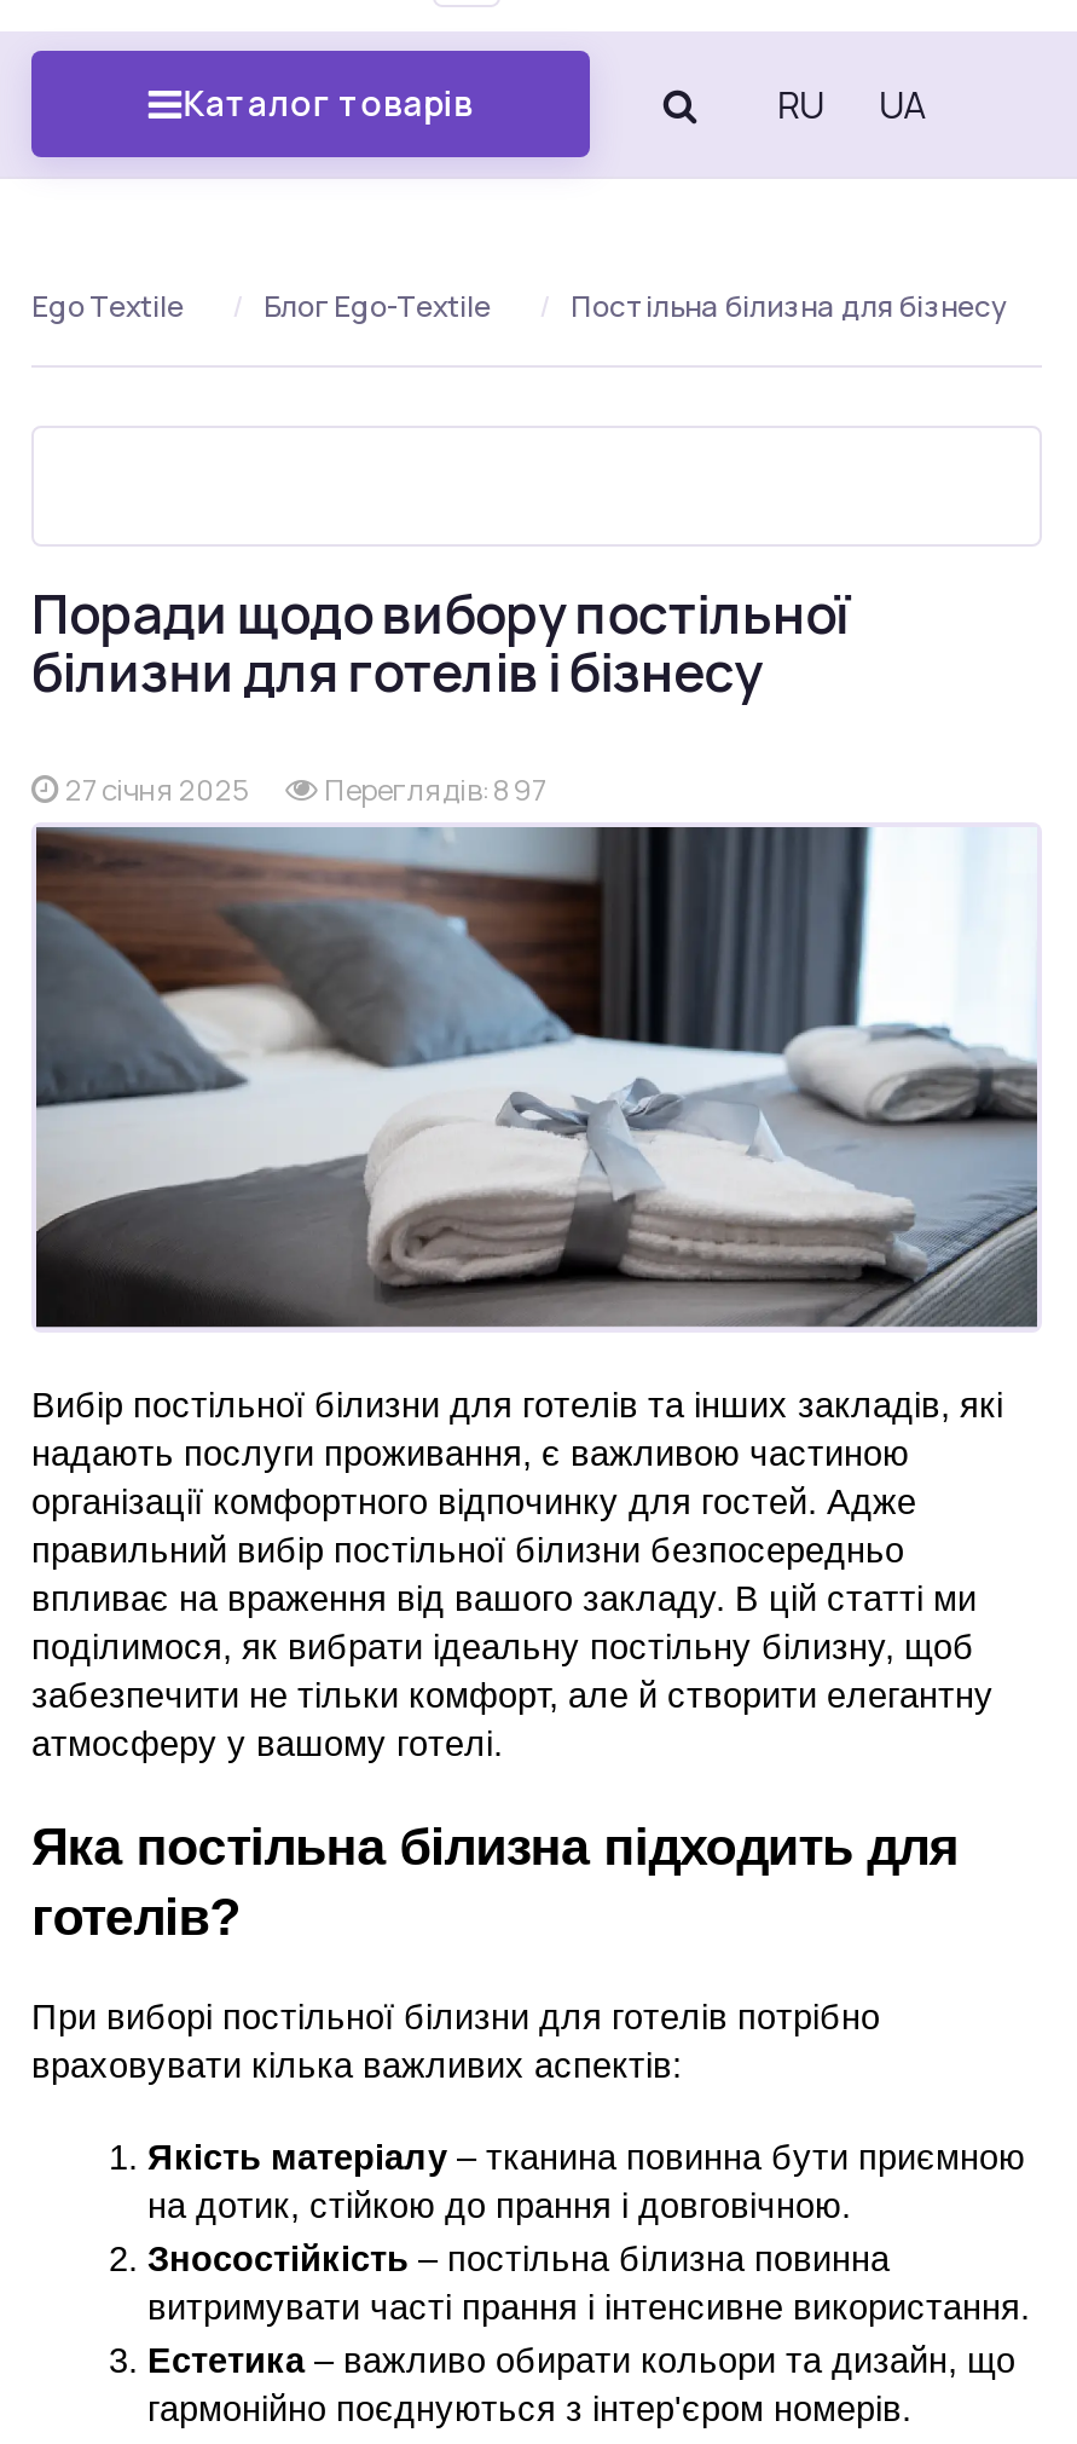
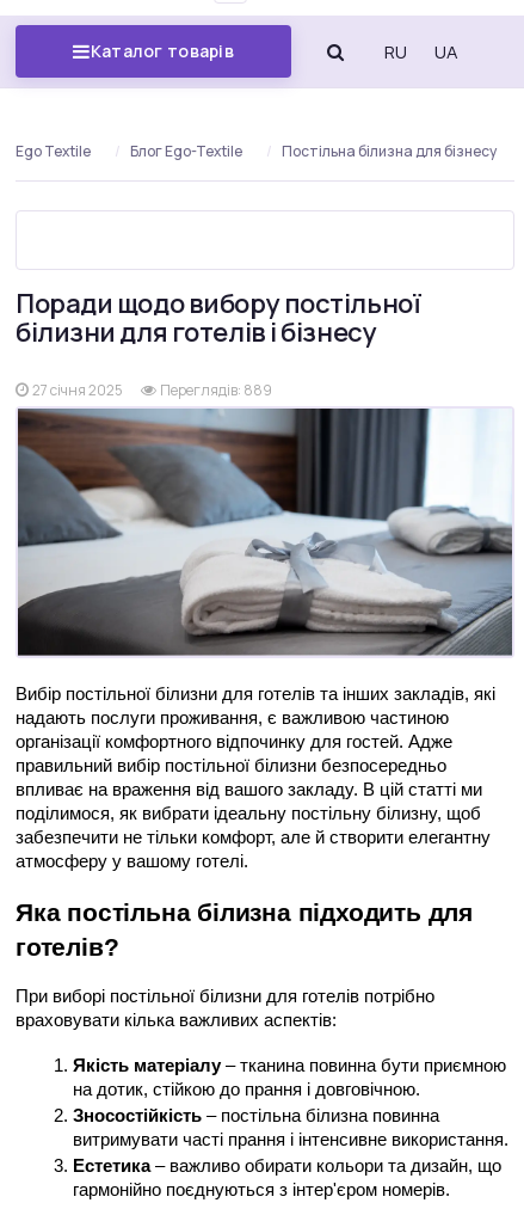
[65,769,546,810] 27 січня 2025 Переглядів: 897 -> [32,380,272,400] 27 січня 2025 Переглядів: 889

